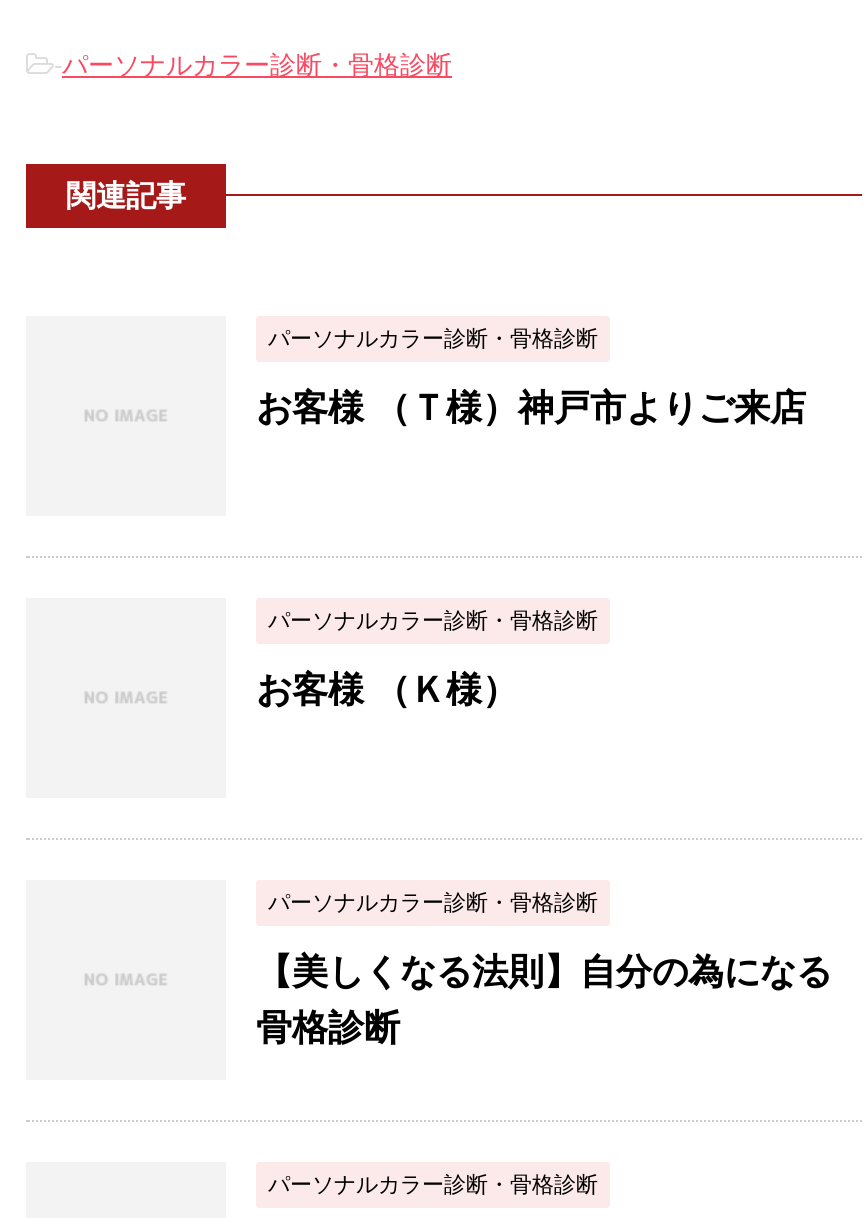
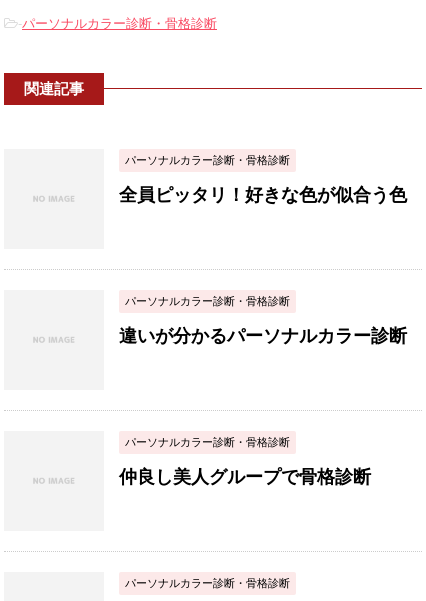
[256,388,806,428] お客様 （Ｔ様）神戸市よりご来店 -> [119,185,407,205] 全員ピッタリ！好きな色が似合う色
[256,670,518,710] お客様 （Ｋ様） -> [119,326,407,346] 違いが分かるパーソナルカラー診断
[256,952,832,1048] 【美しくなる法則】自分の為になる | 骨格診断 -> [119,467,371,487] 仲良し美人グループで骨格診断

